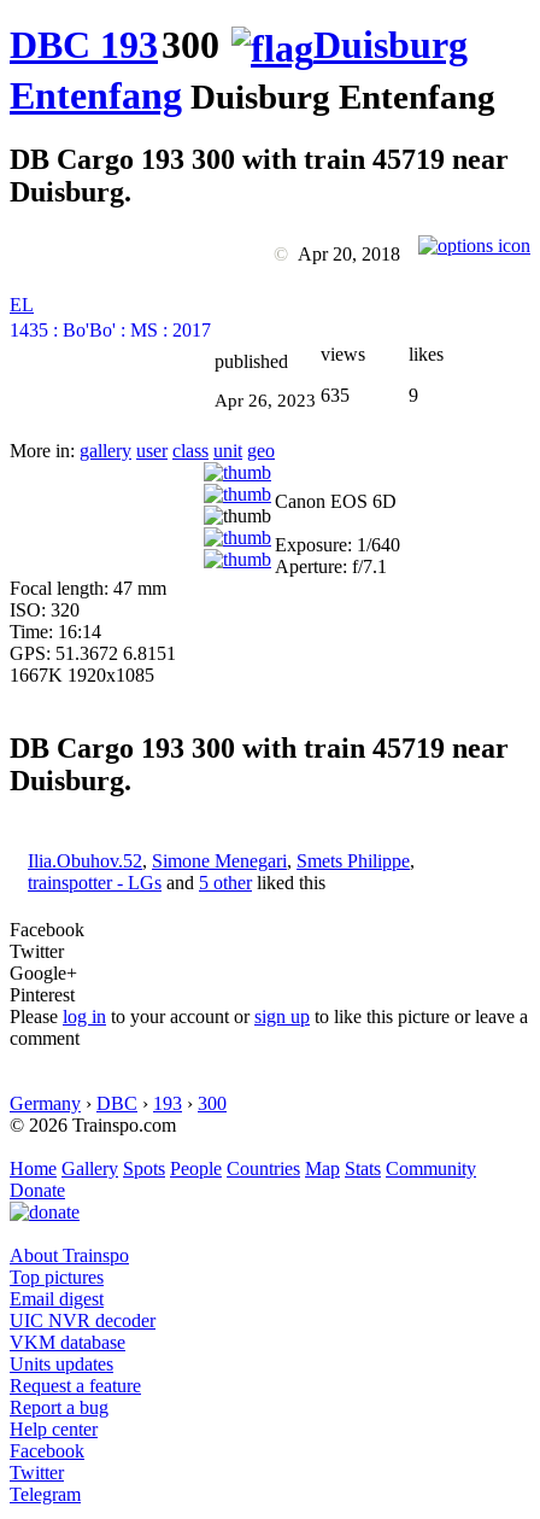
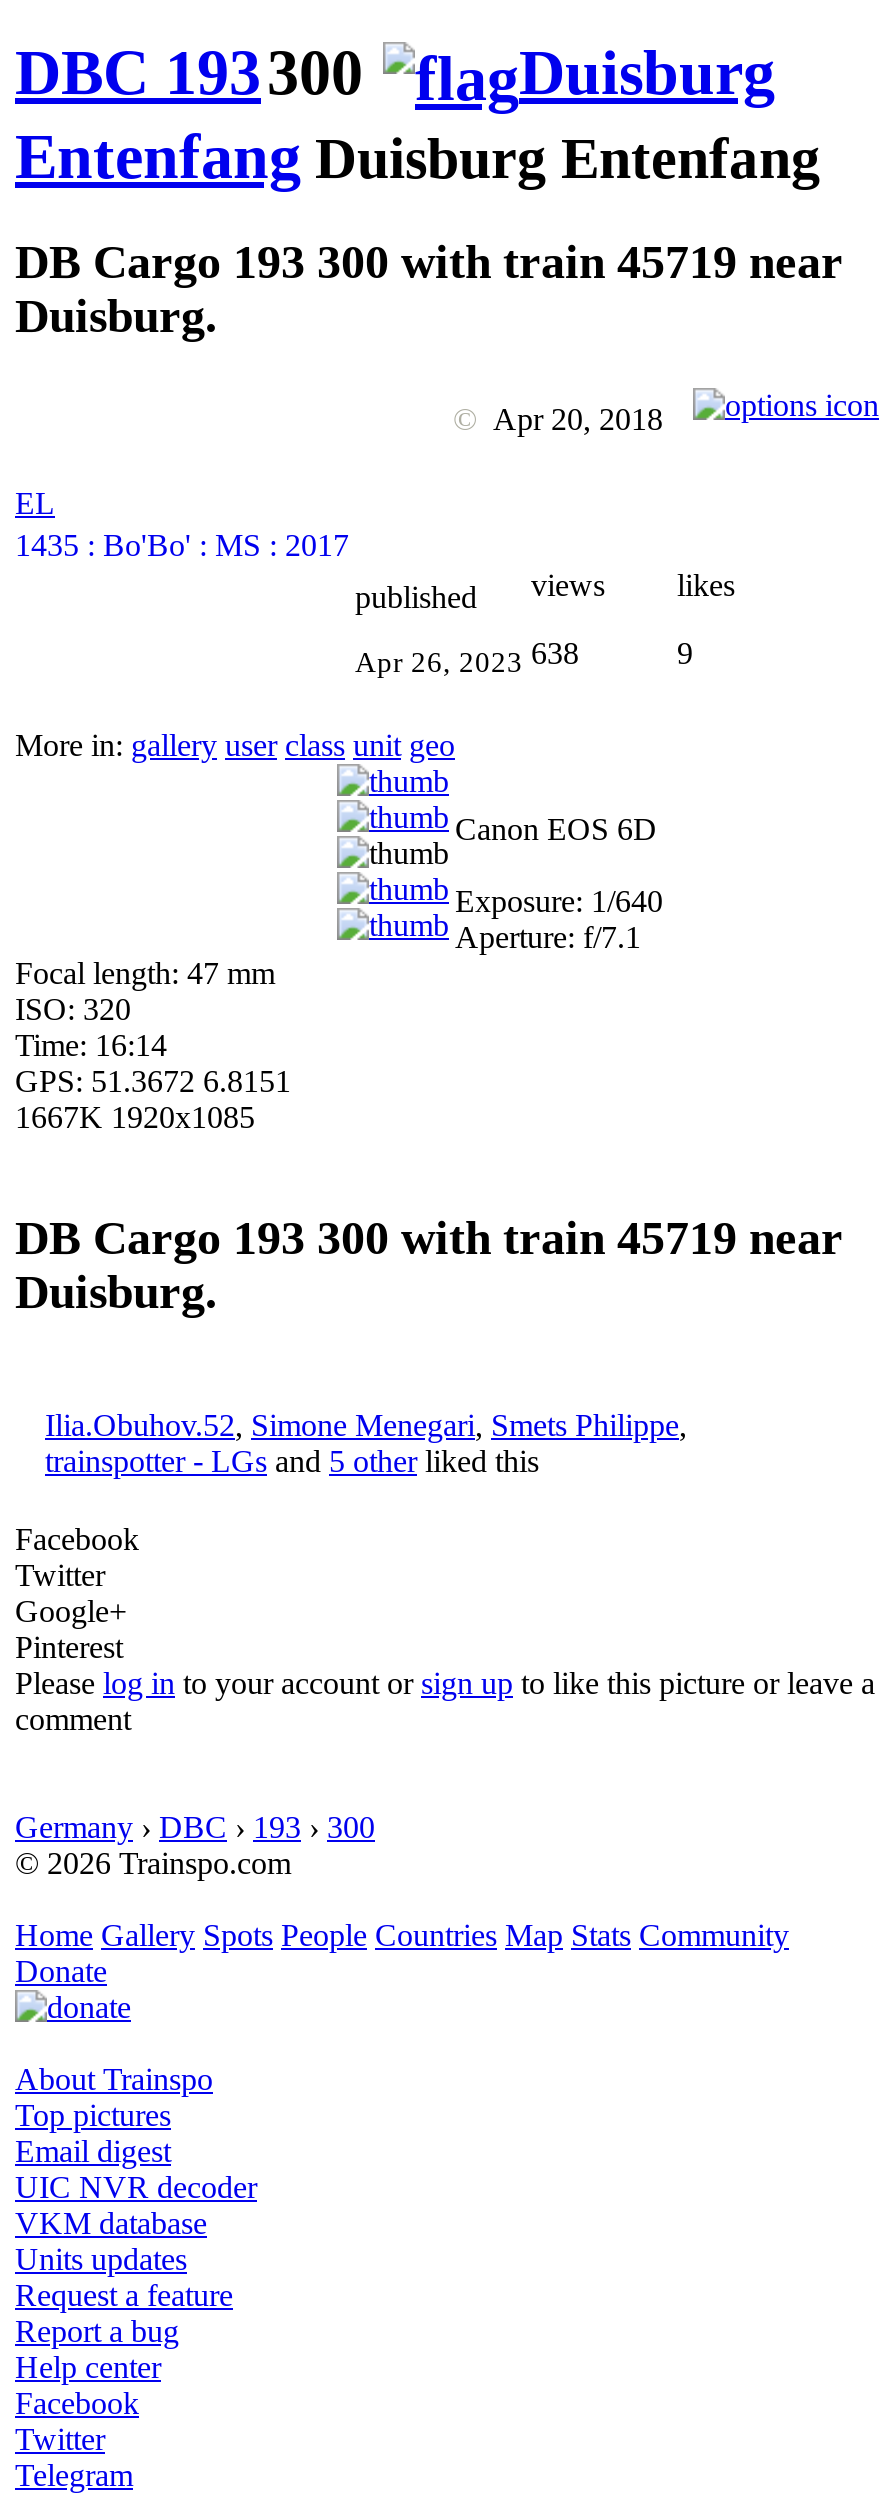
[215,385,350,410] Apr 26, 2023 635 -> [355,636,579,677] Apr 26, 2023 638

